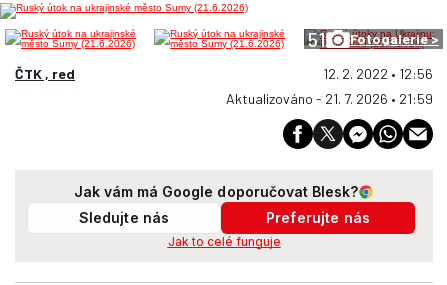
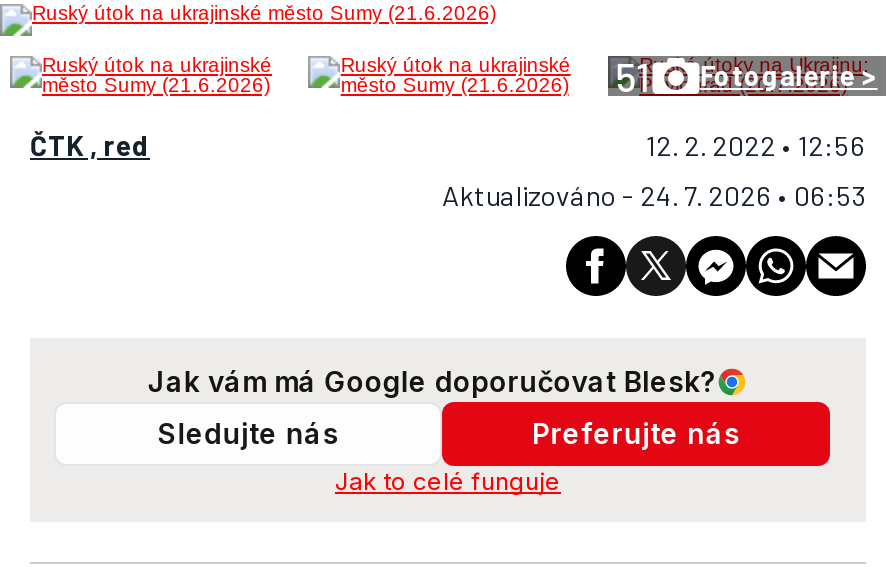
[226,90,433,107] Aktualizováno - 21. 7. 2026 • 21:59 -> [442,178,866,212] Aktualizováno - 24. 7. 2026 • 06:53

